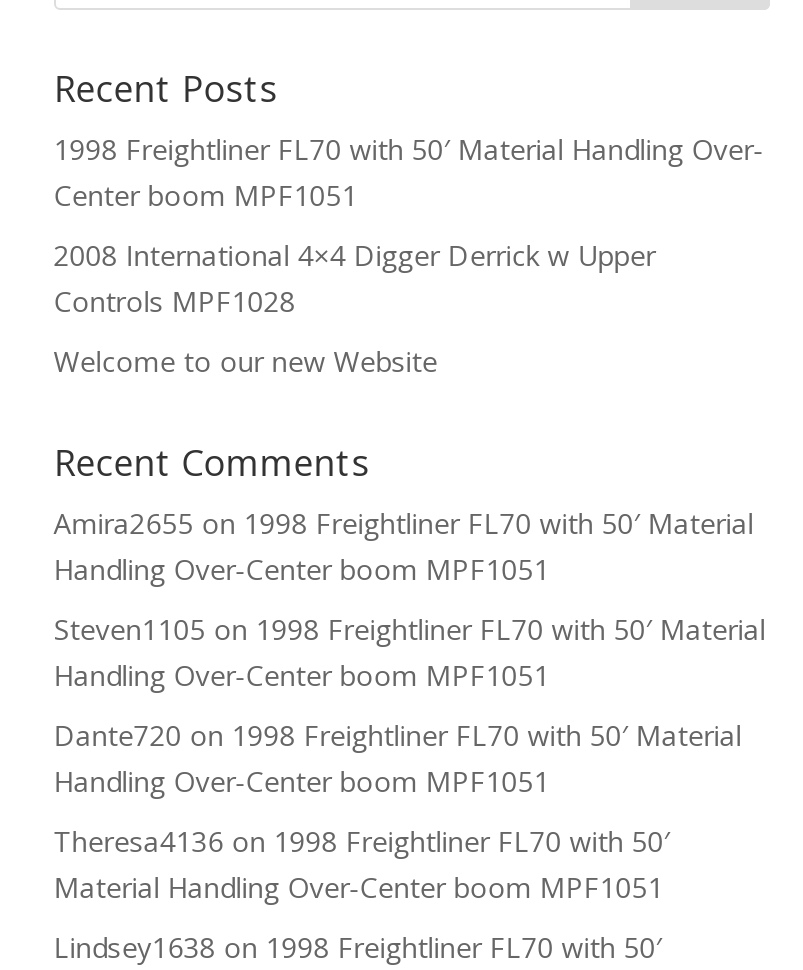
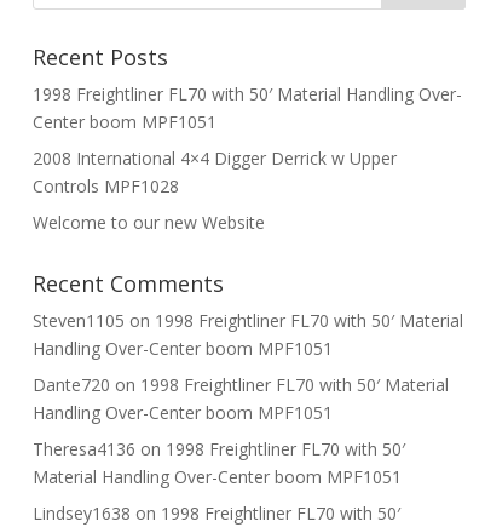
[54,504,754,588] Amira2655 on 1998 Freightliner FL70 with 50′ Material | Handling Over-Center boom MPF1051 -> none

